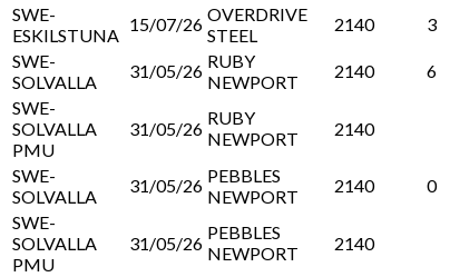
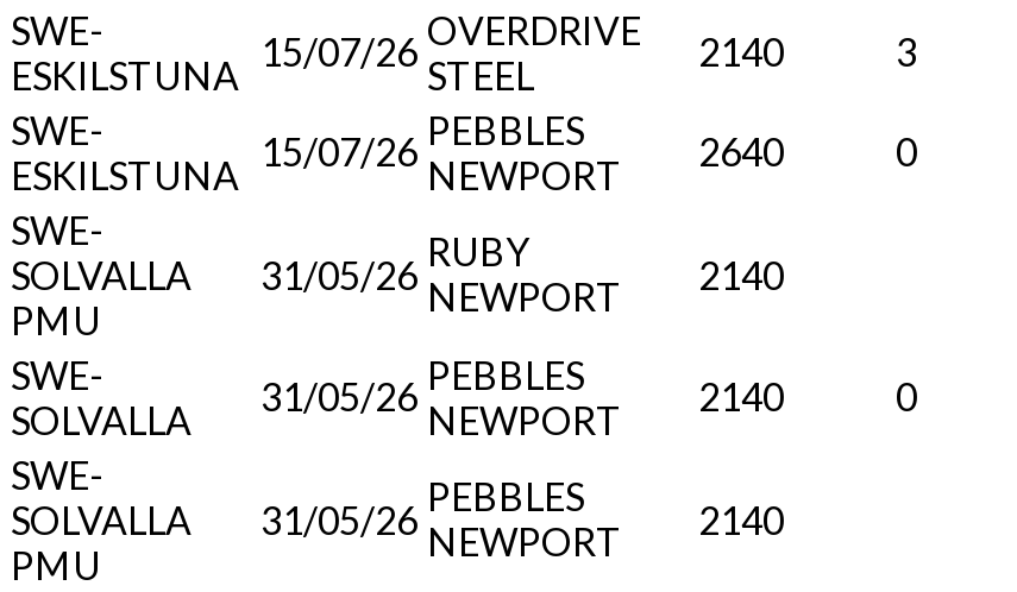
[129,50,255,81] 31/05/26 RUBY -> [260,107,584,173] 15/07/26 PEBBLES
[334,60,374,81] 2140 -> [698,128,784,173] 2640
[427,60,437,81] 6 -> [896,128,917,173] 0
[12,71,97,92] SOLVALLA -> [11,152,239,197] ESKILSTUNA

